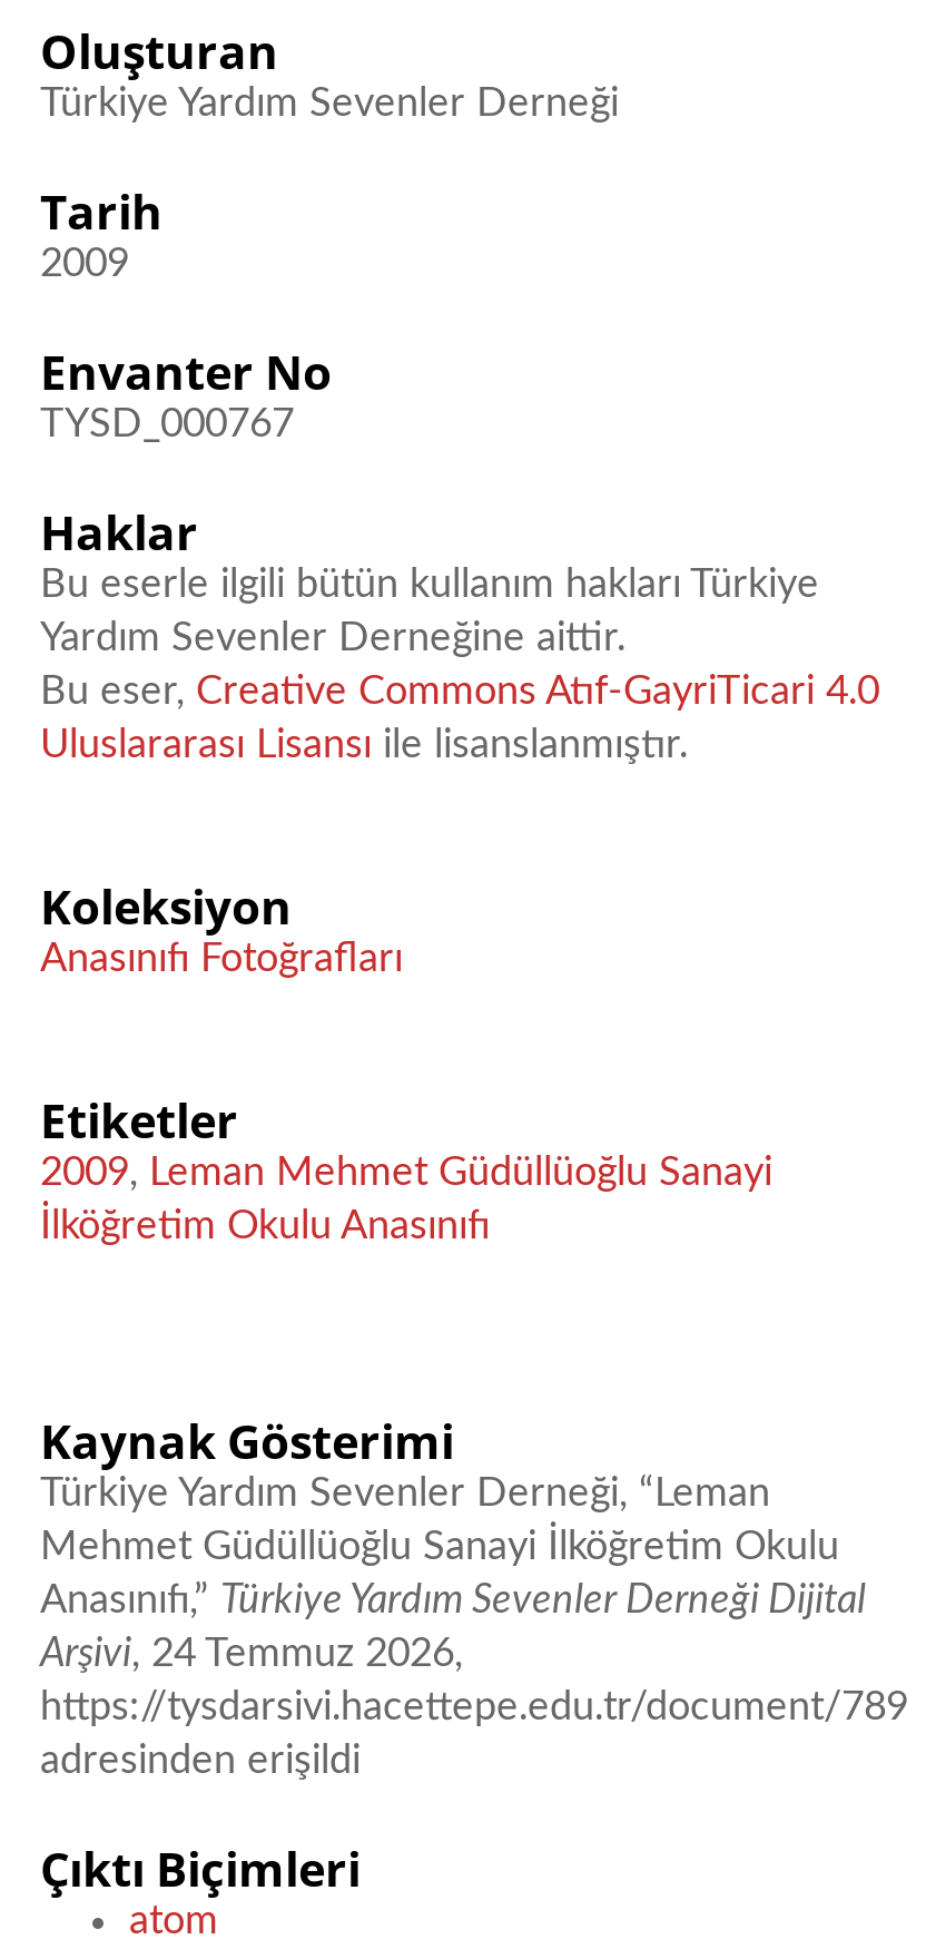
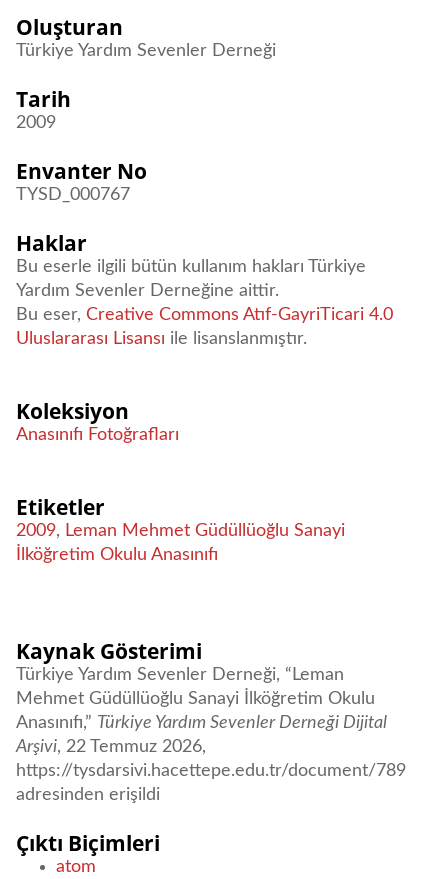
[40,1634,463,1674] Arşivi, 24 Temmuz 2026, -> [16,738,206,756] Arşivi, 22 Temmuz 2026,

